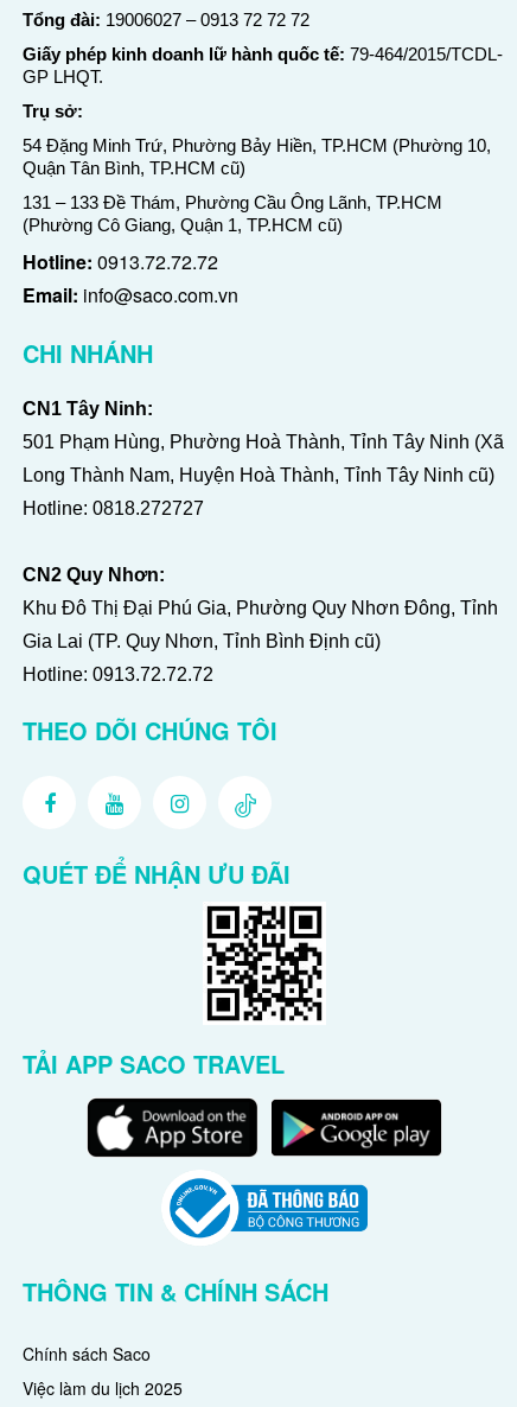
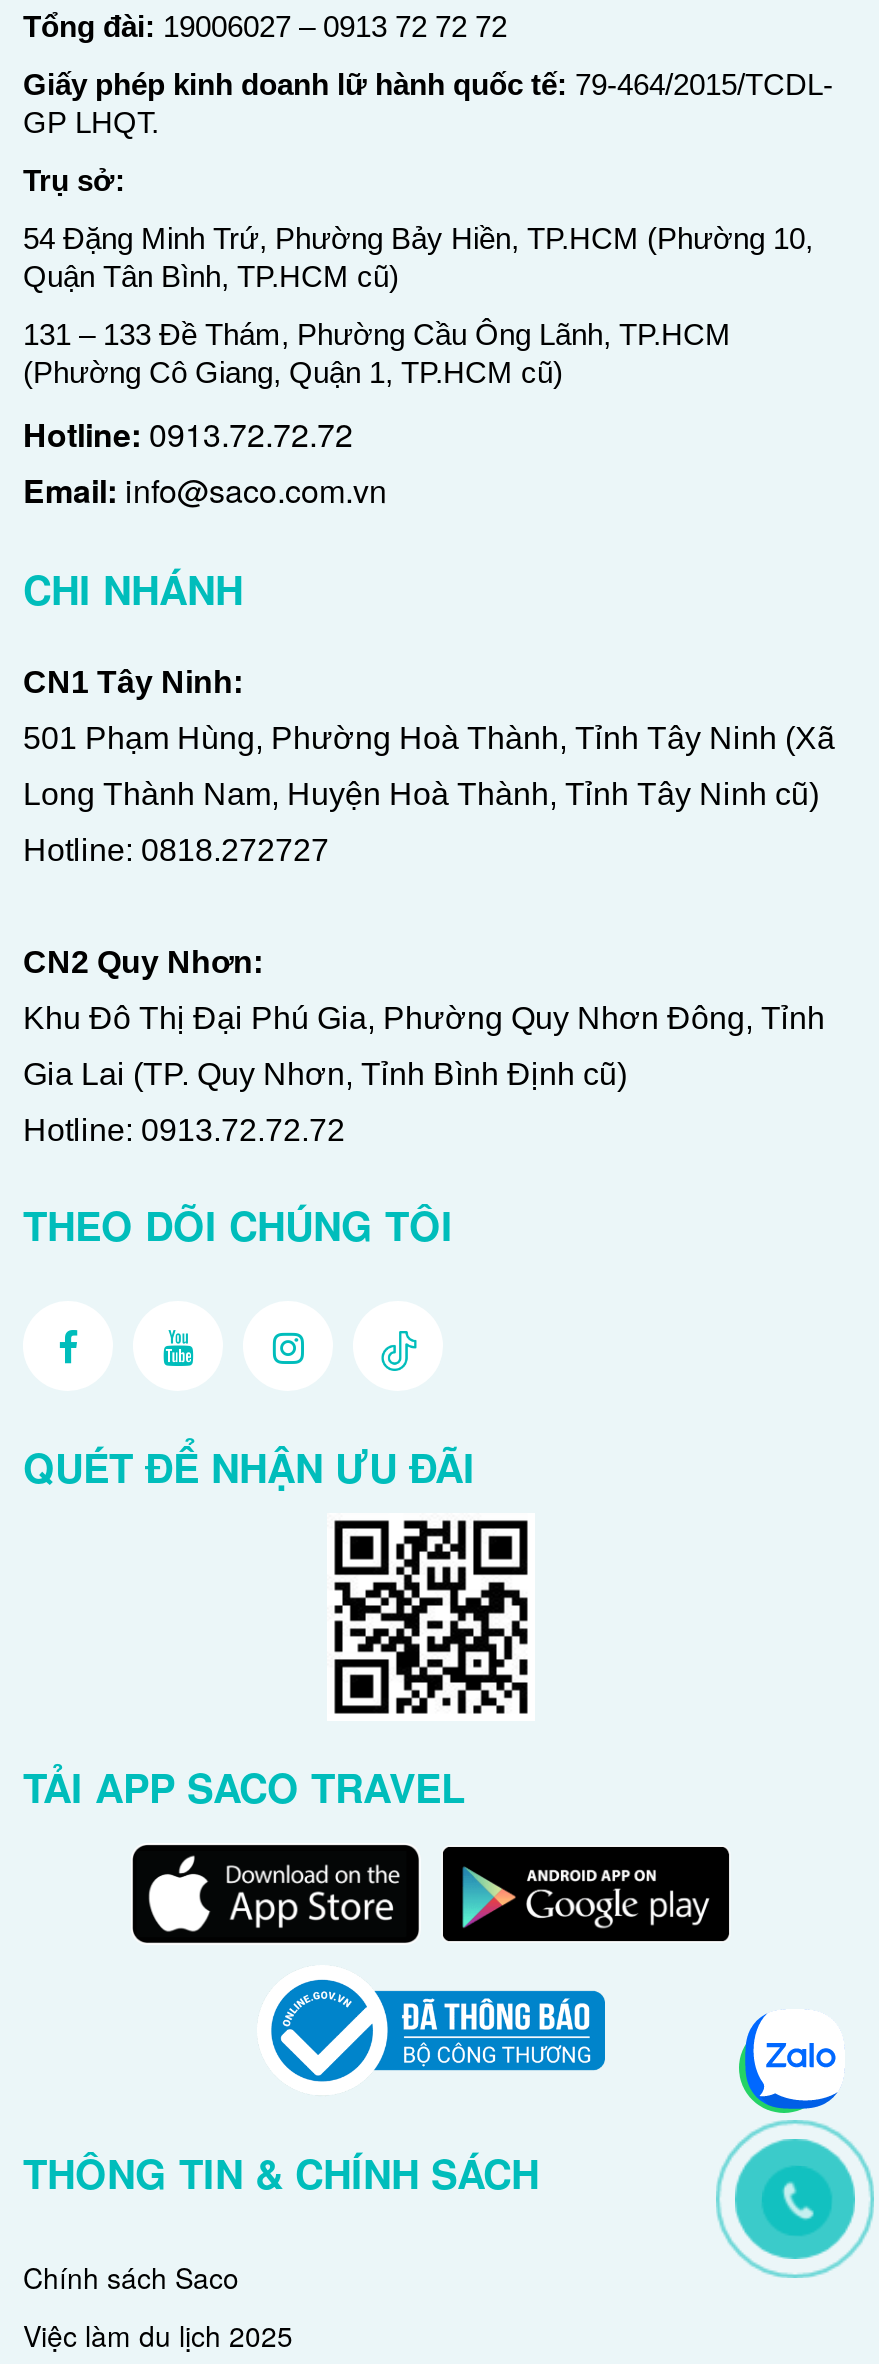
none -> [715,2013,873,2279] [image]

